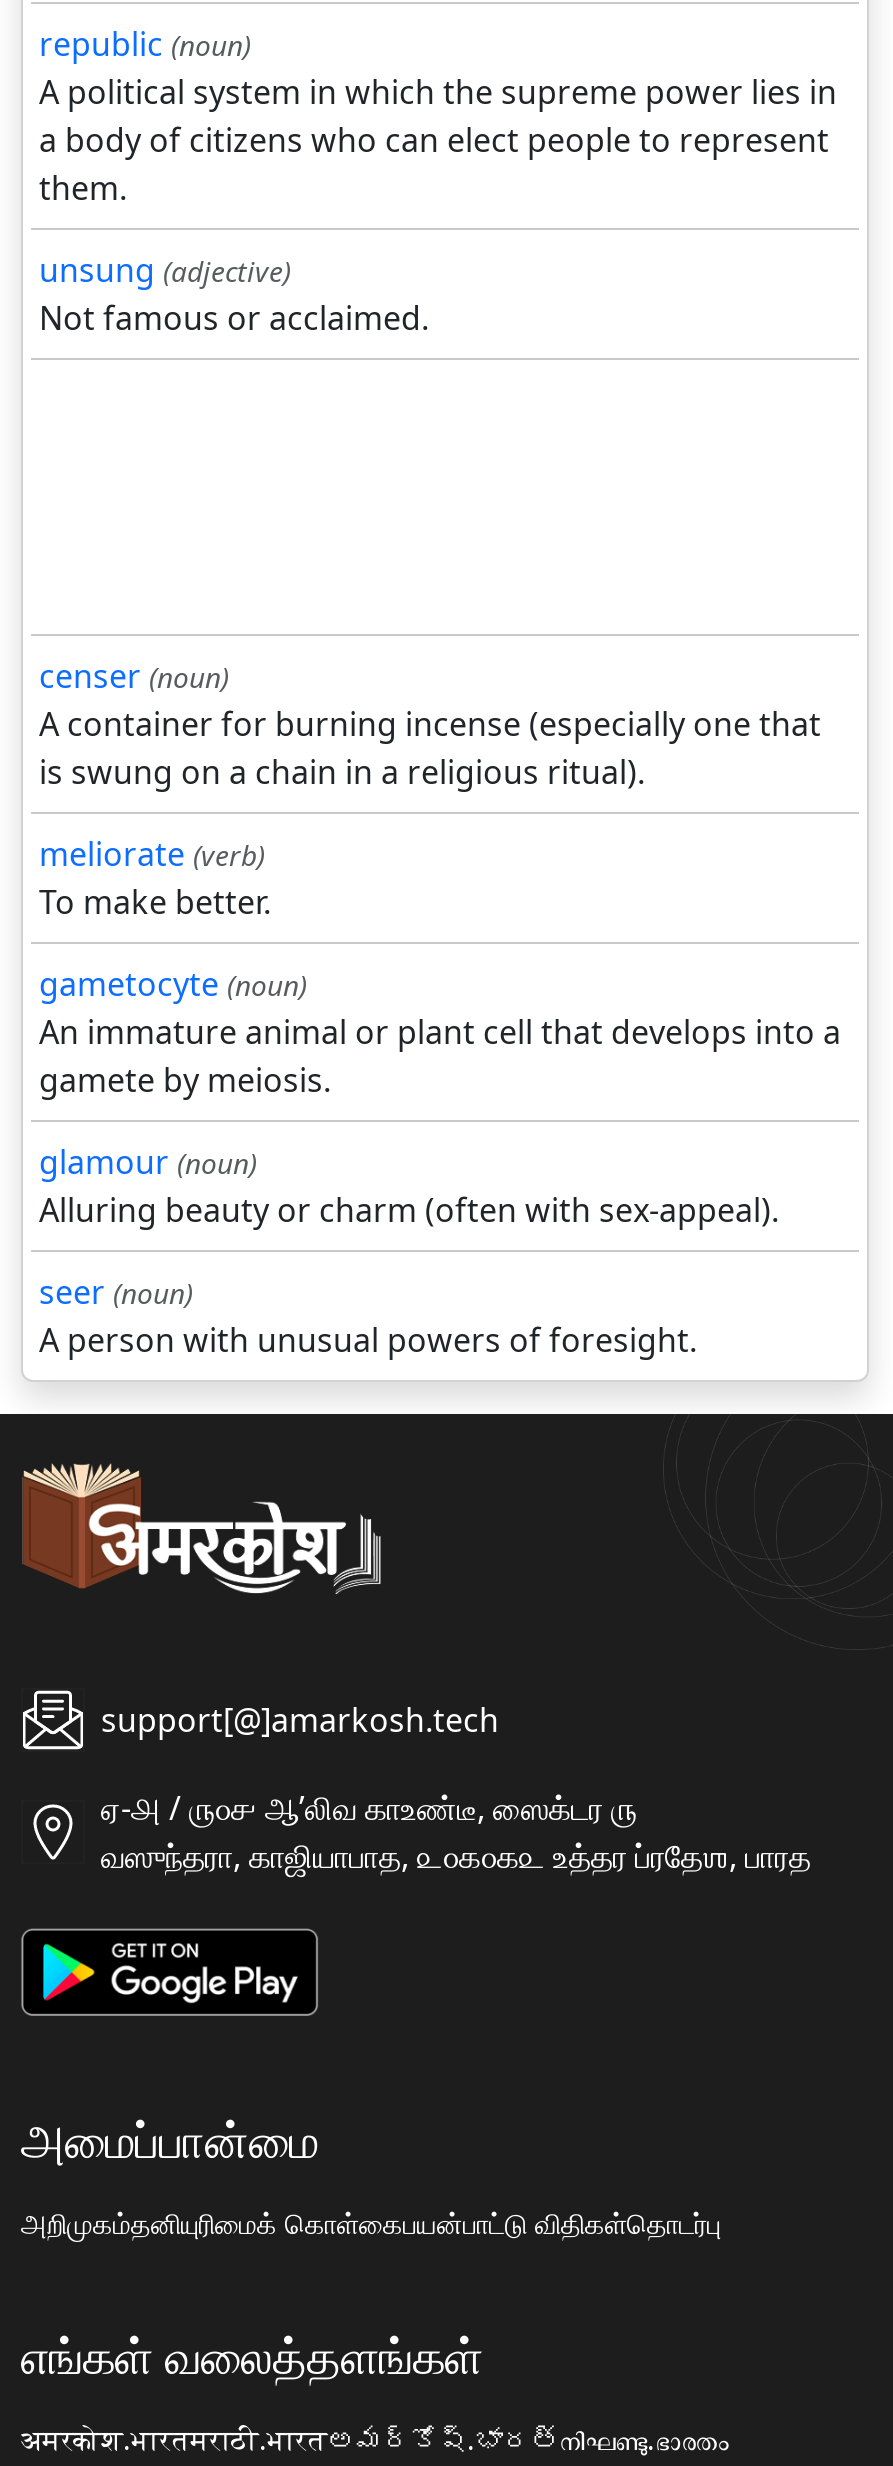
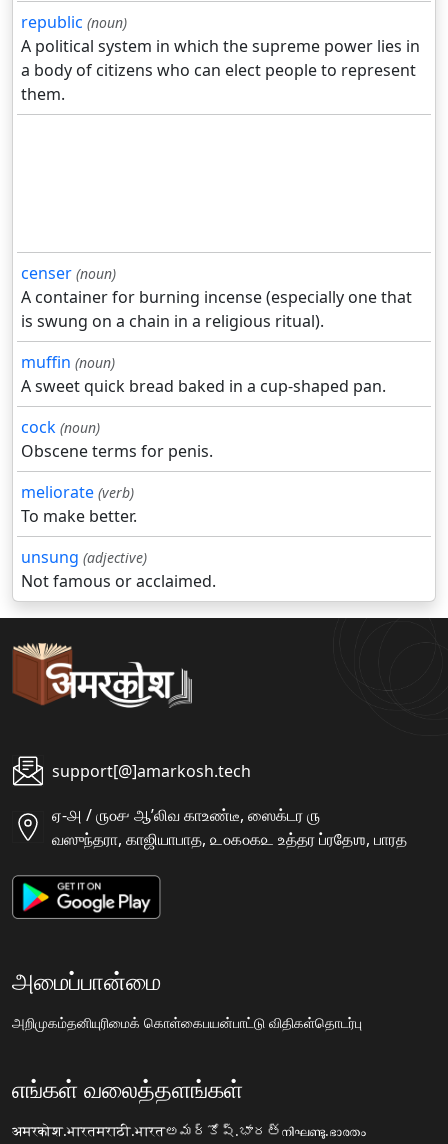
moved [39,248,429,340] -> [21,546,216,592]: unsung (adjective) | Not famous or acclaimed.
none -> [21,351,386,462] muffin (noun) | A sweet quick bread baked in a cup-shaped pan. | cock (noun) | Obscene terms for penis.
moved [39,832,271,924] -> [21,481,137,527]: meliorate (verb) | To make better.
[39,962,841,1362] gametocyte (noun) | An immature animal or plant cell that develops into a | gamete by meiosis. | glamour (noun) | Alluring beauty or charm (often with sex-appeal). | seer (noun) | A person with unusual powers of foresight. -> none

